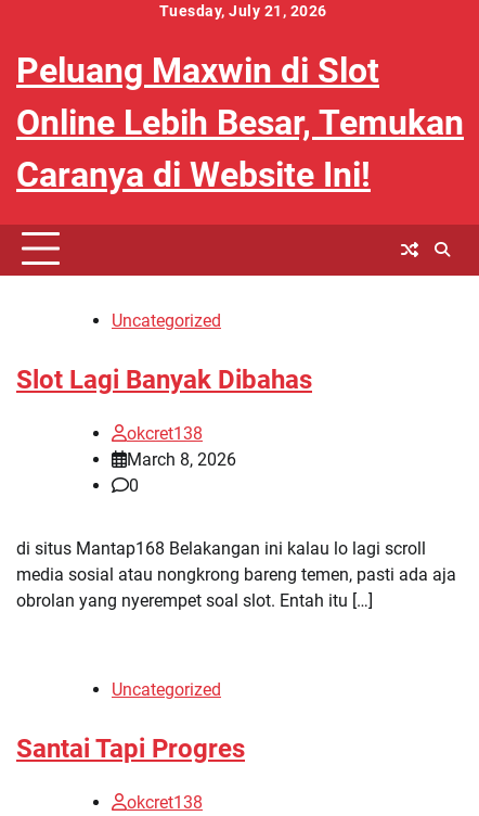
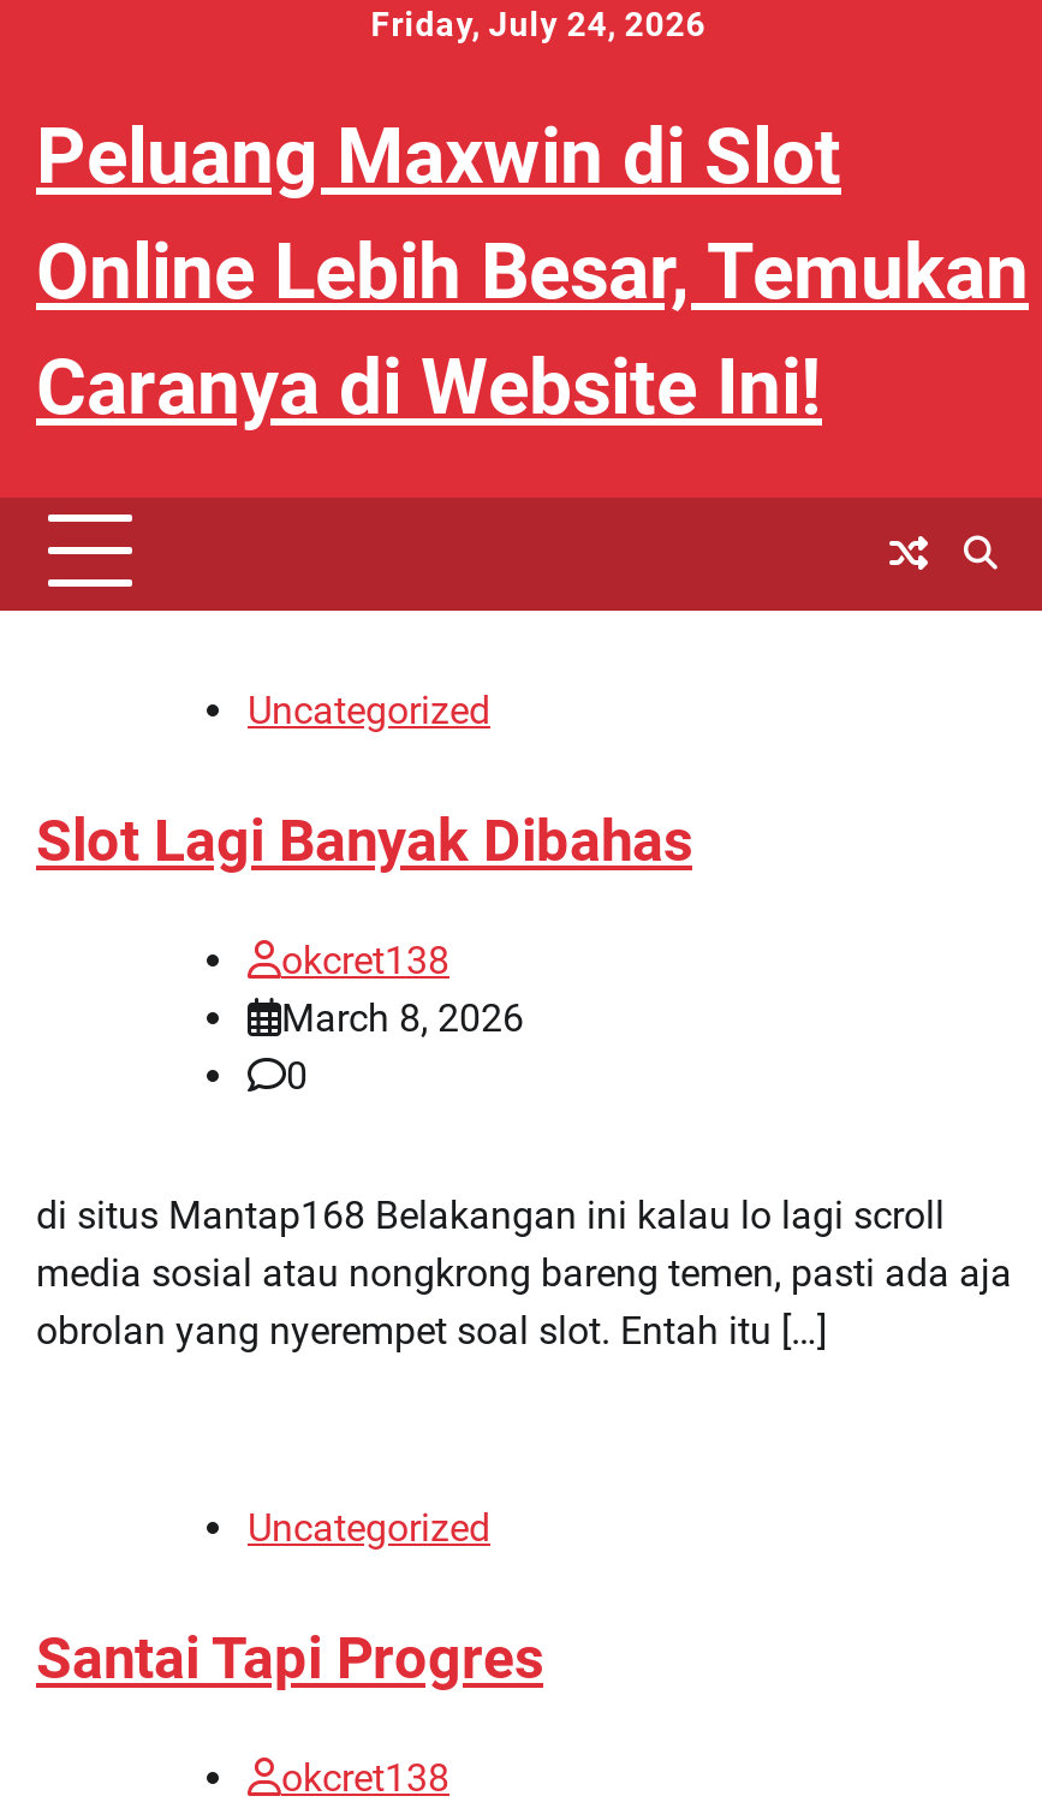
[159,2,327,20] Tuesday, July 21, 2026 -> [371,5,706,43] Friday, July 24, 2026

